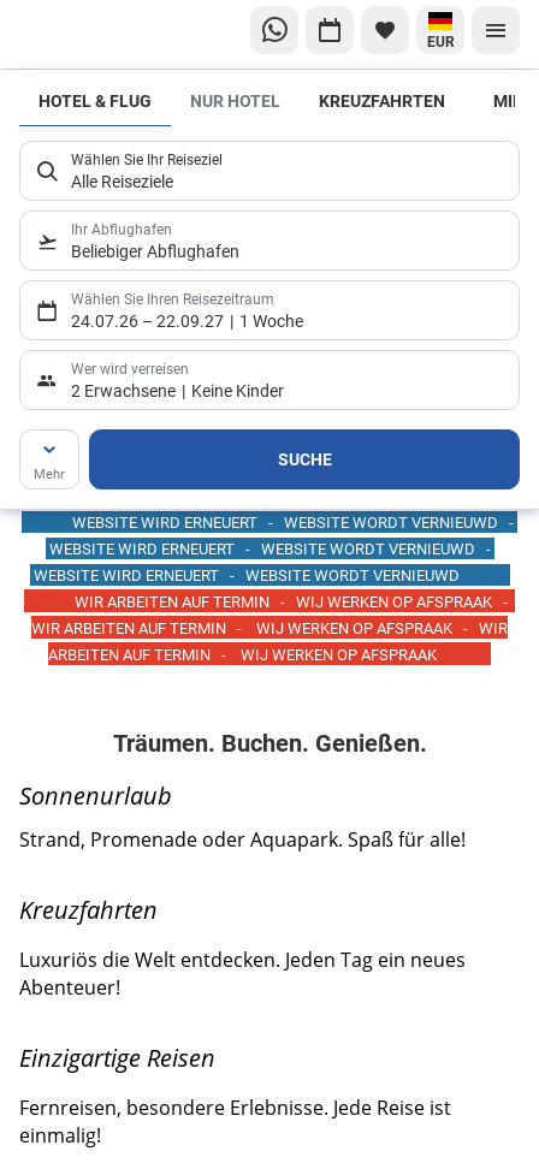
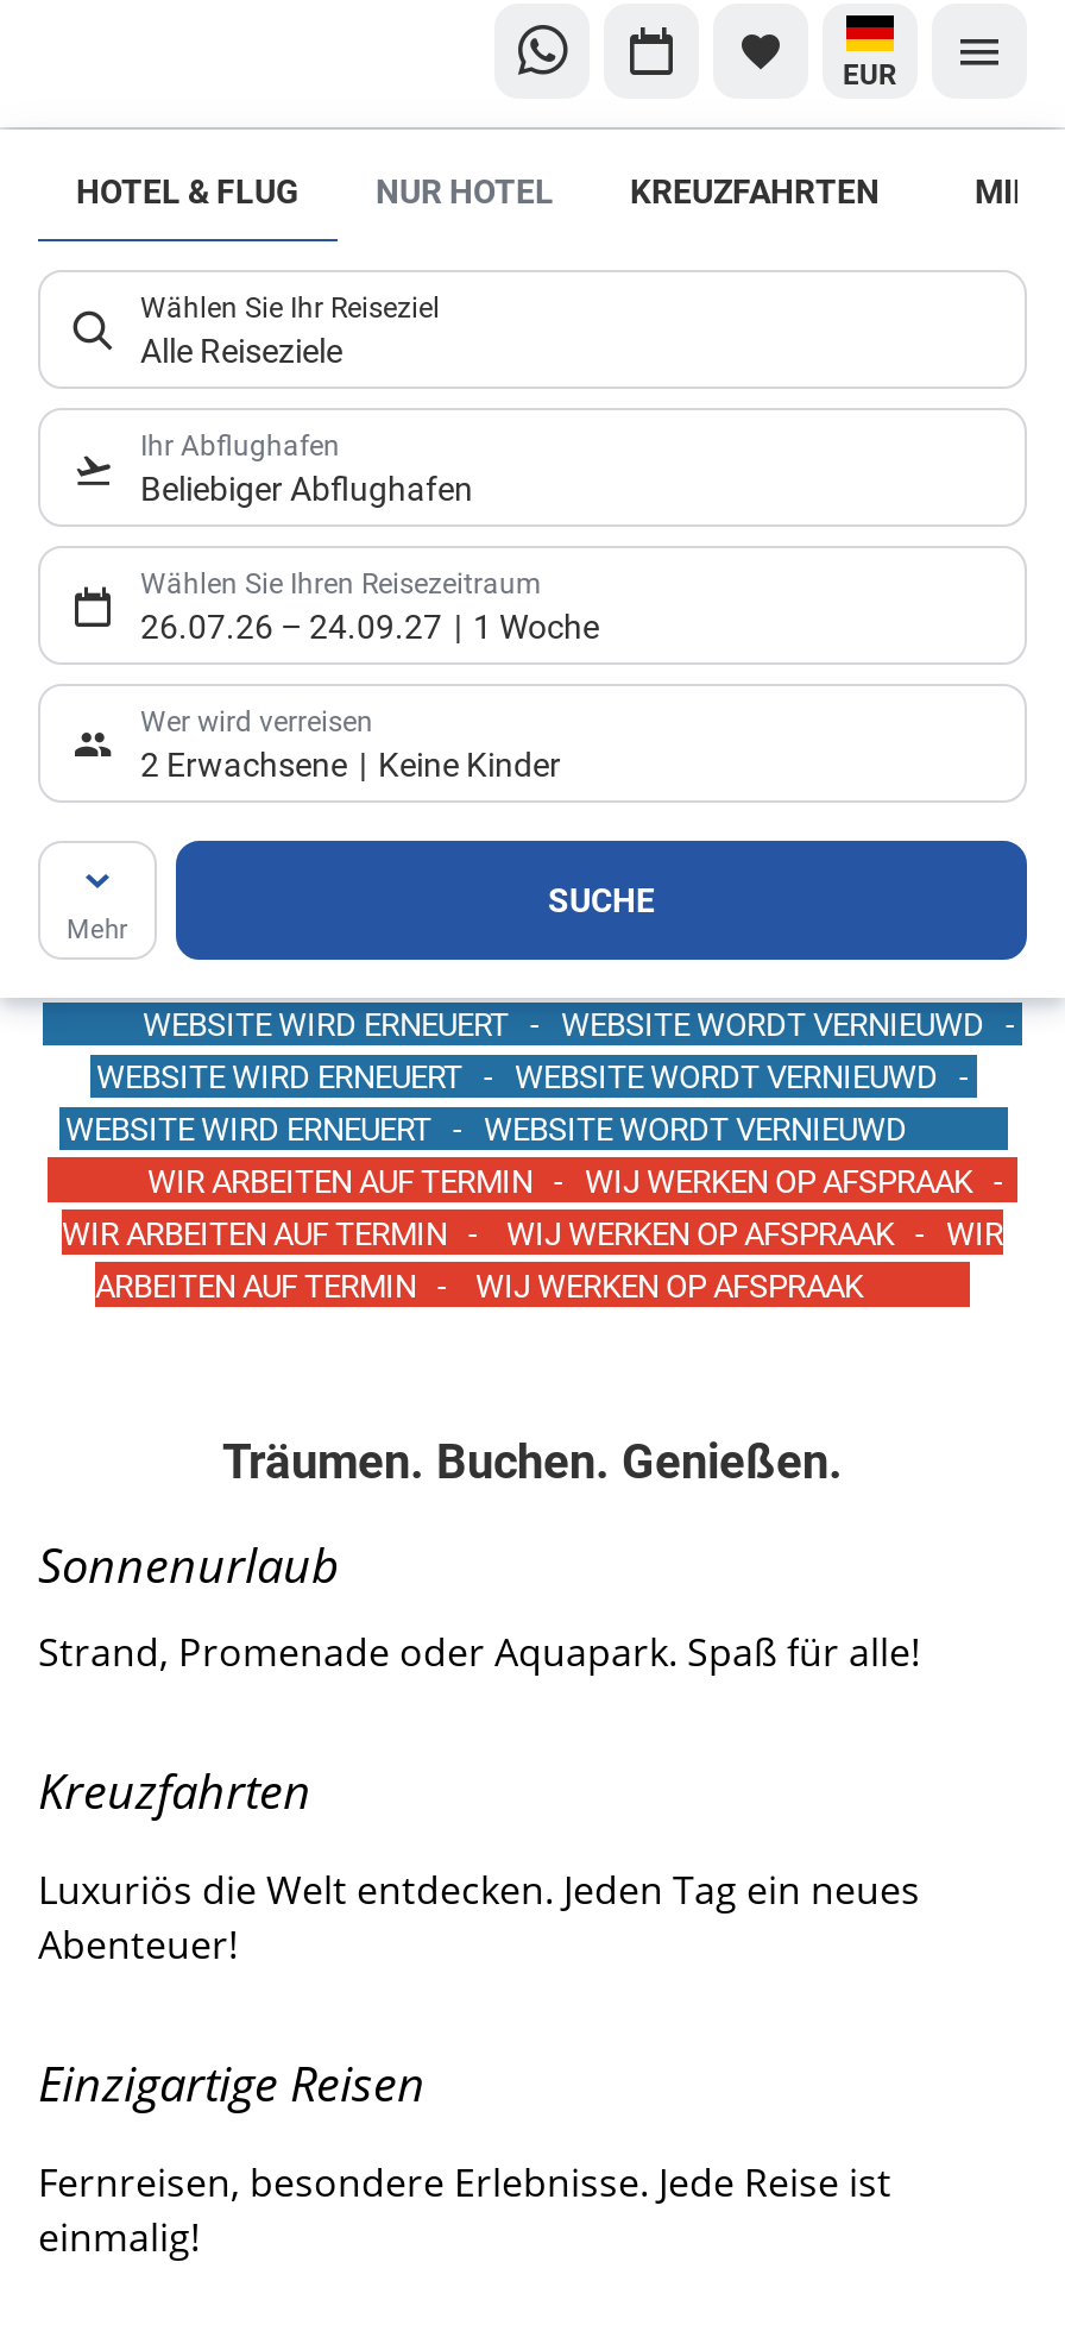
[71,309,303,332] 24.07.26 – 22.09.27 1 Woche -> [140,603,599,648] 26.07.26 – 24.09.27 1 Woche

